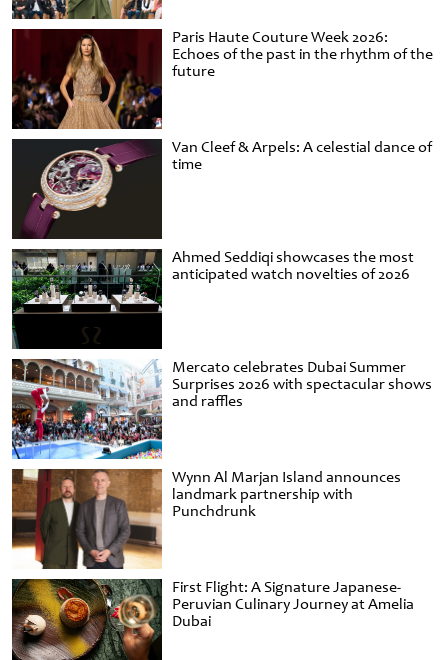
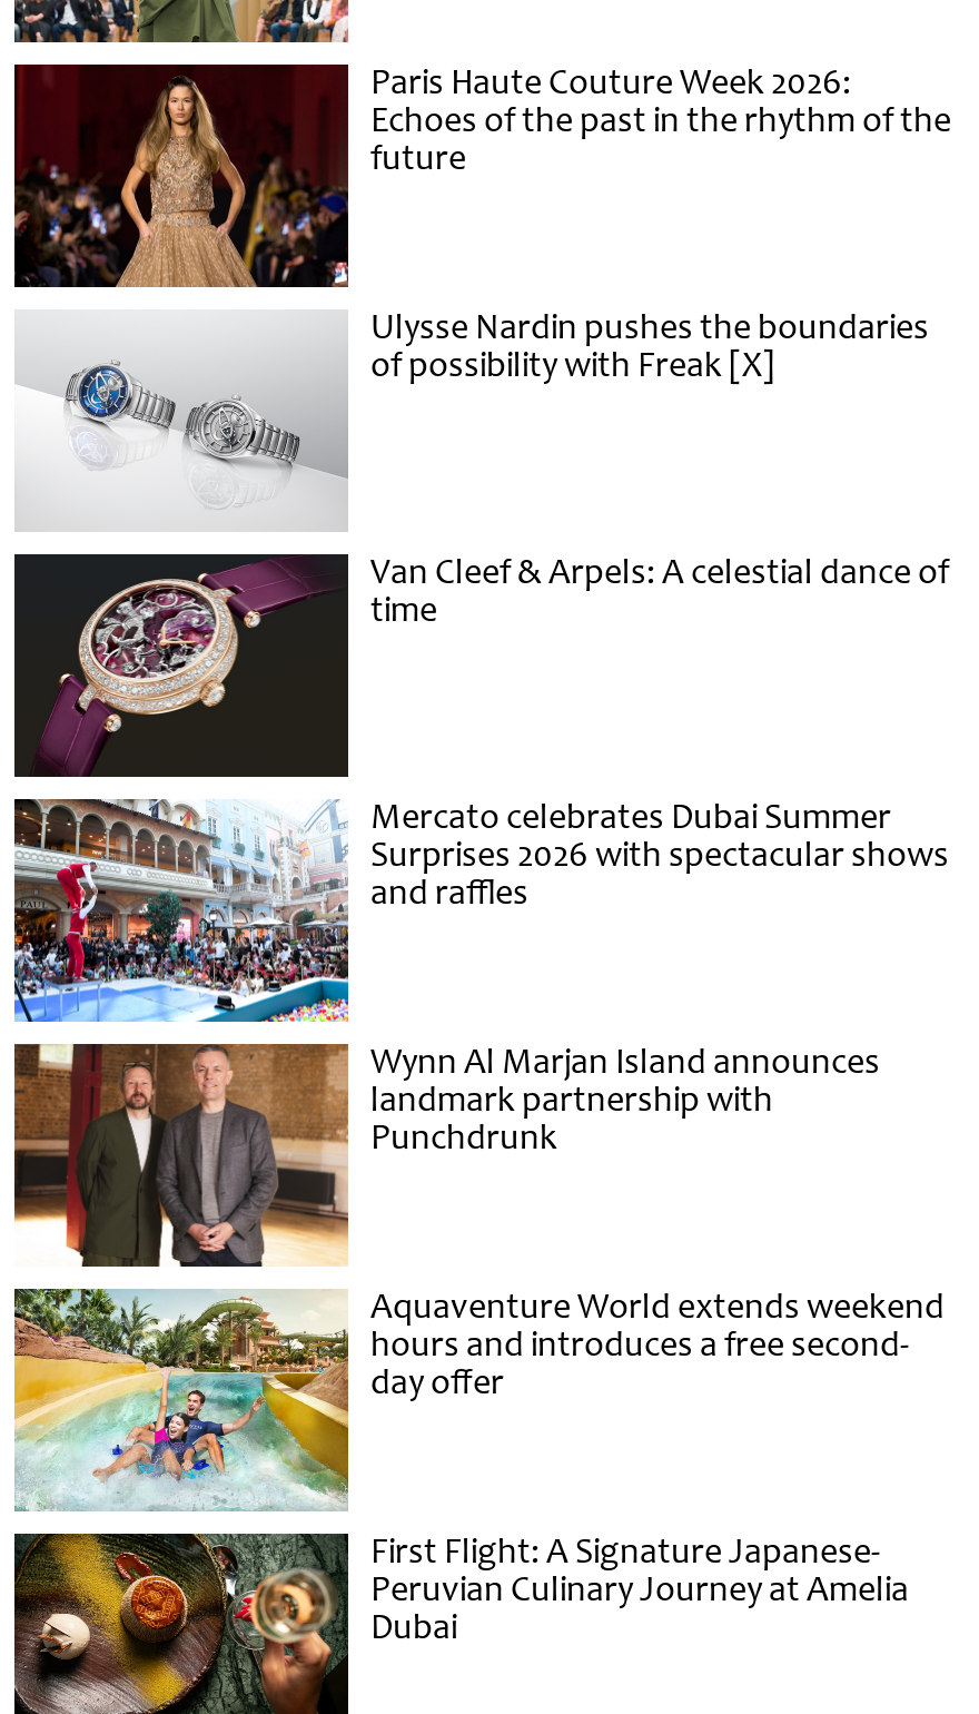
none -> [14,306,929,532] [image] | Ulysse Nardin pushes the boundaries | of possibility with Freak [X]
[12,247,414,349] [image] | Ahmed Seddiqi showcases the most | anticipated watch novelties of 2026 -> none
none -> [12,1285,945,1514] [image] | Aquaventure World extends weekend | hours and introduces a free second- | day offer

